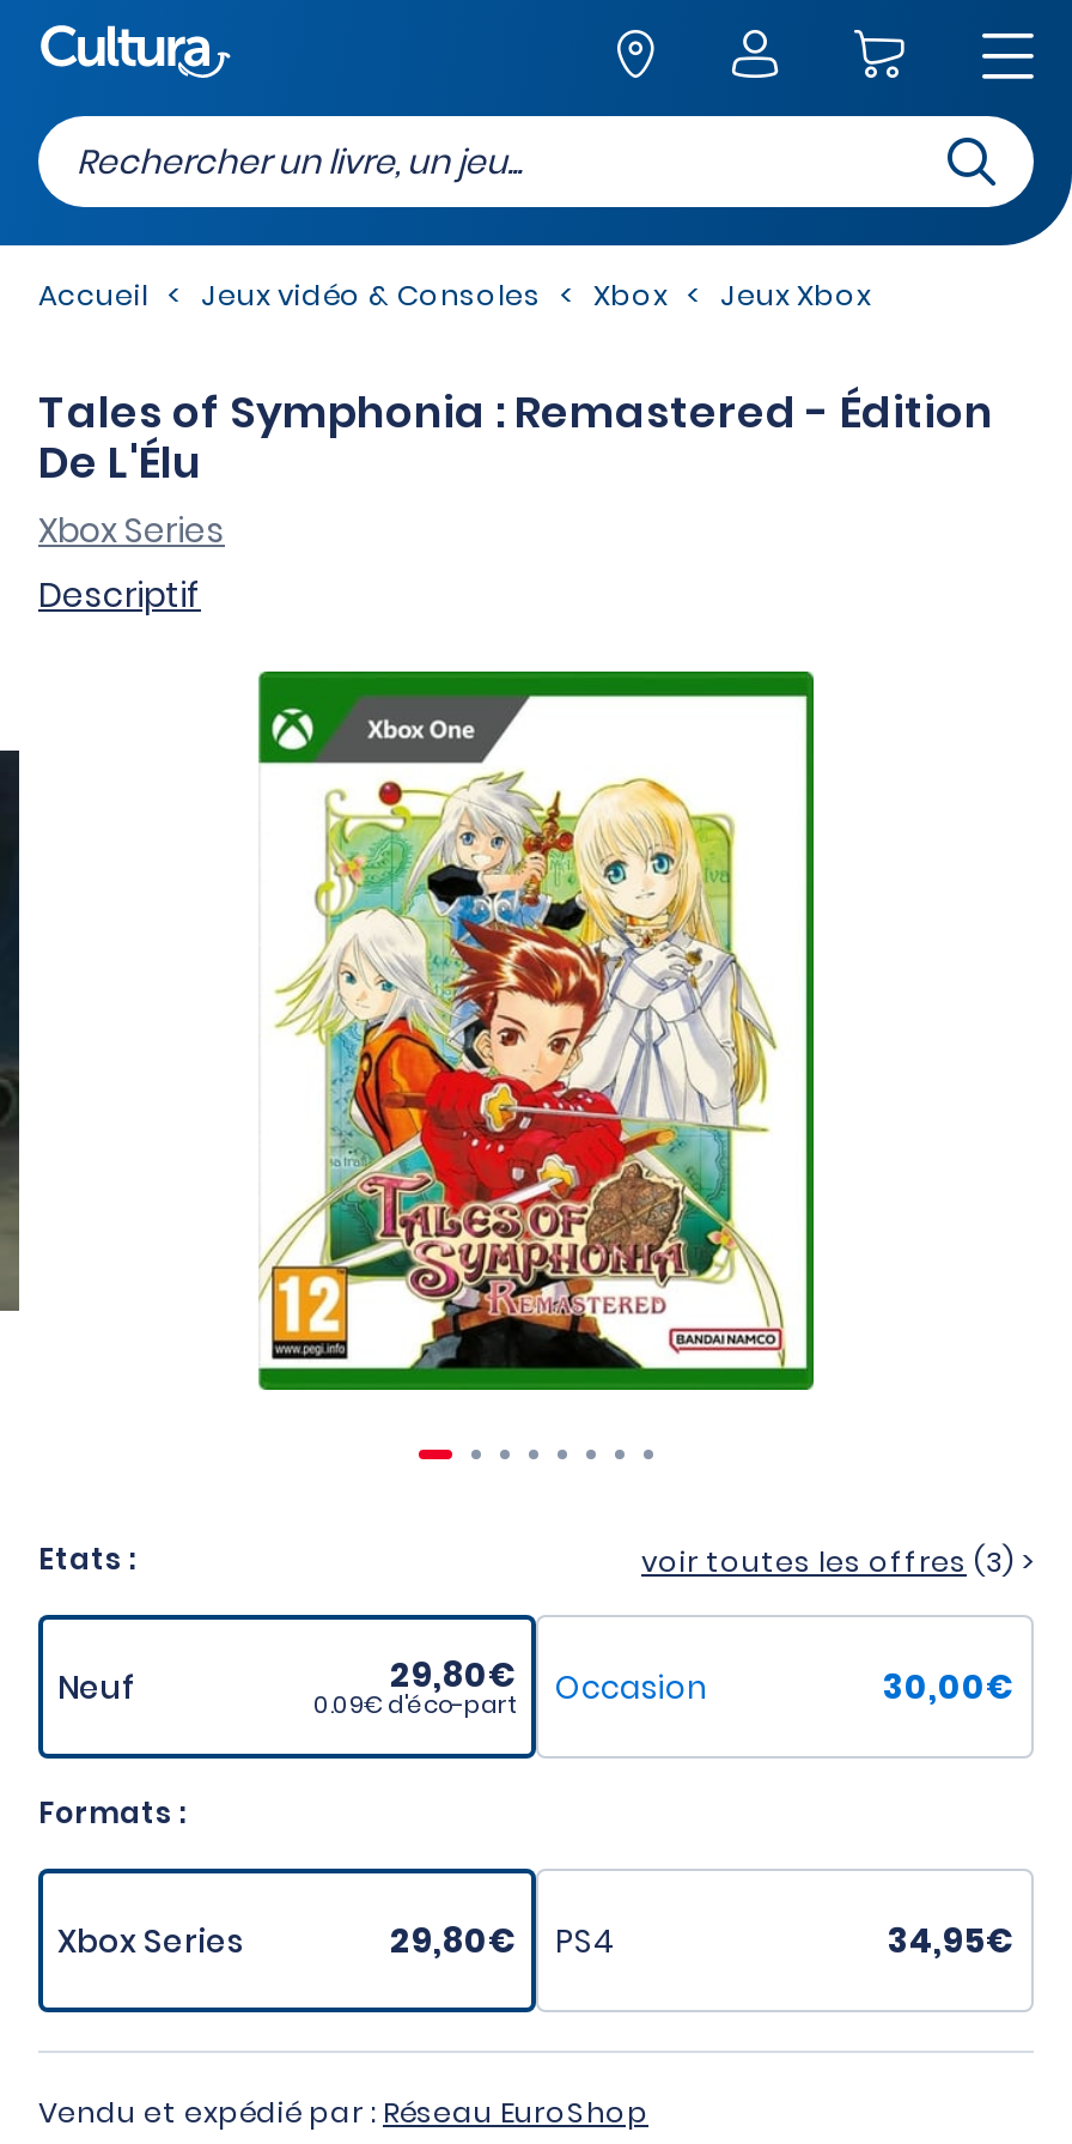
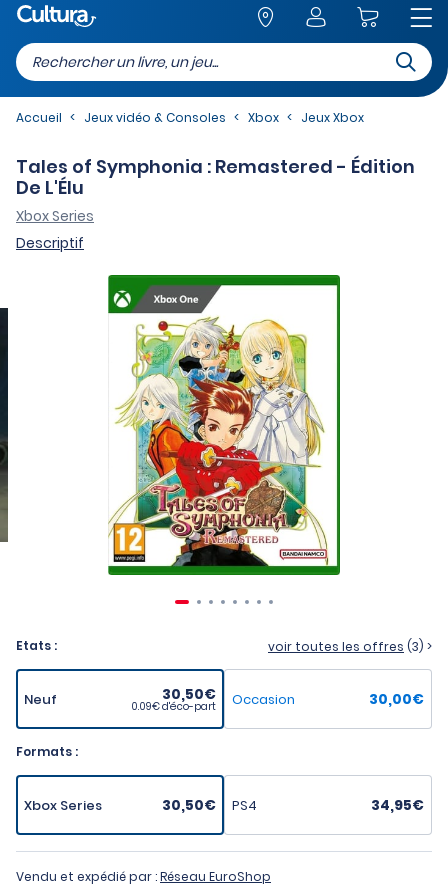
[313,1651,706,1723] 0.09€ d'éco-part 29,80€ Occasion -> [131,684,295,714] 0.09€ d'éco-part 30,50€ Occasion
[390,1917,615,1964] 29,80€ PS4 -> [162,795,257,815] 30,50€ PS4

